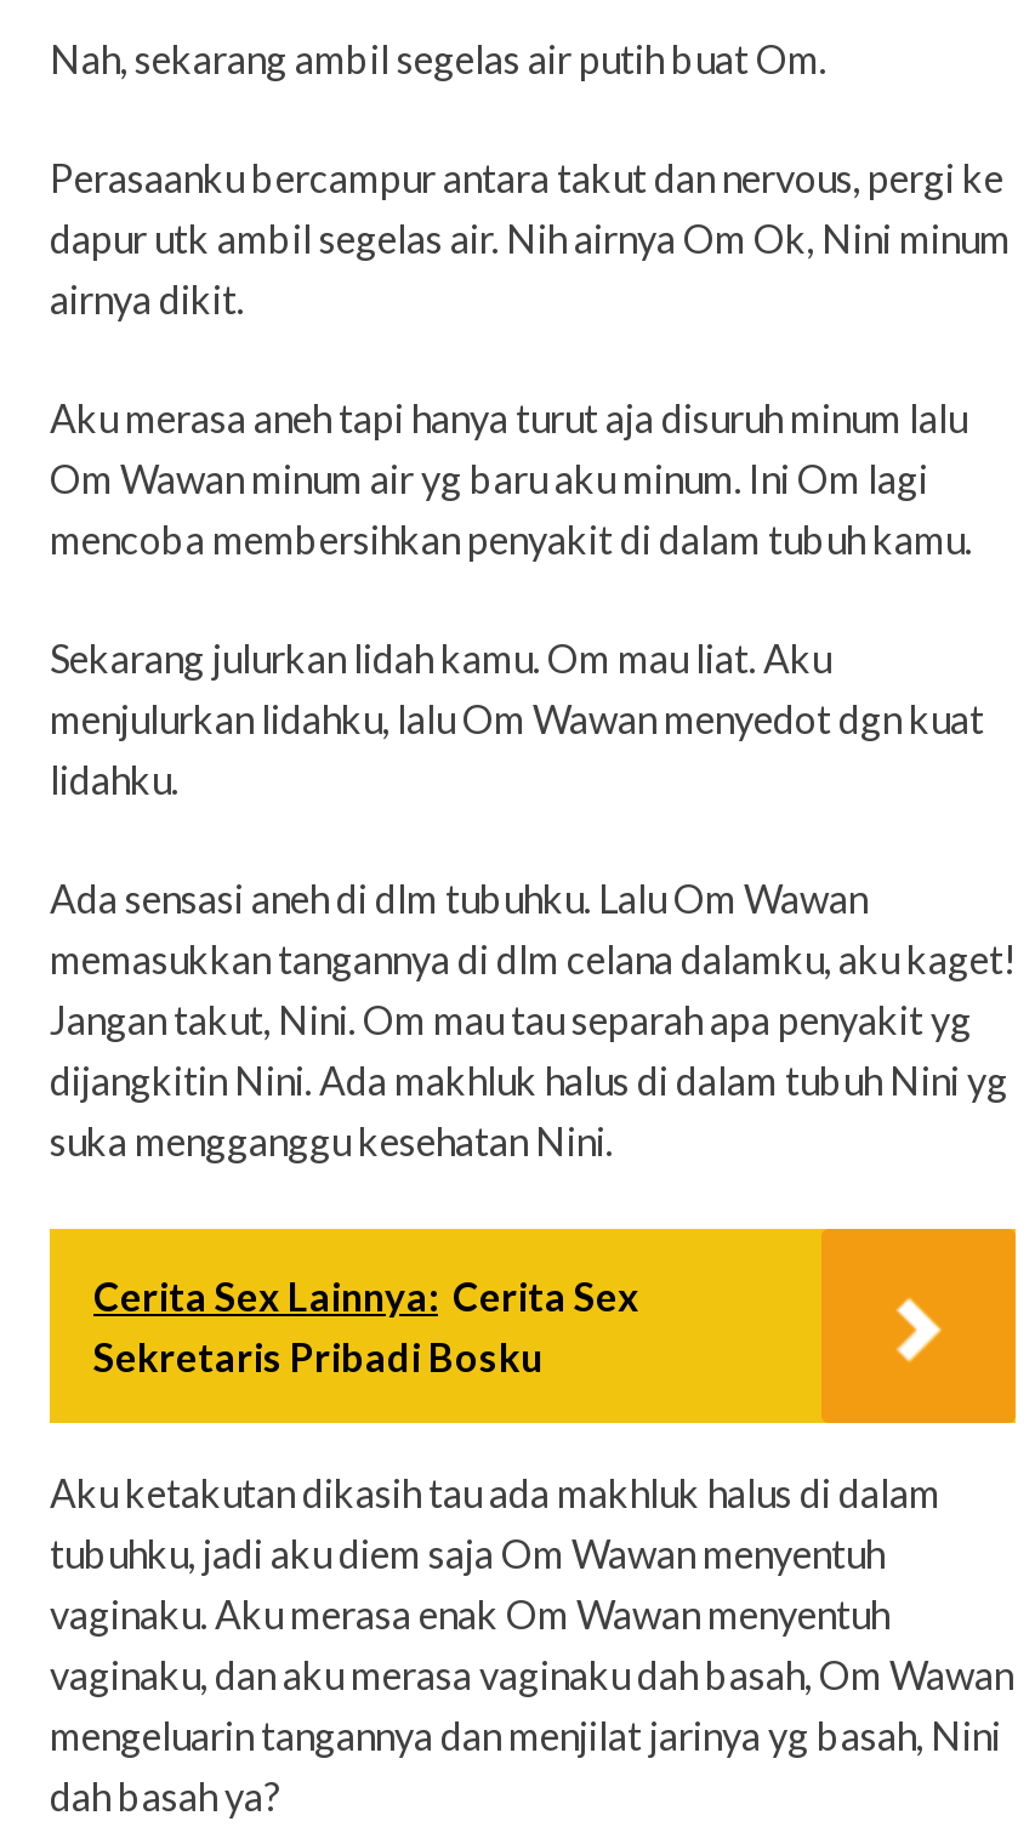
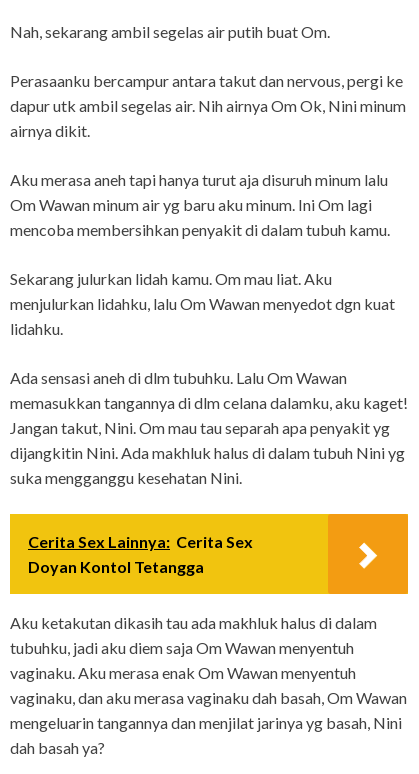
[93,1333,542,1379] Sekretaris Pribadi Bosku -> [28,557,204,576] Doyan Kontol Tetangga

